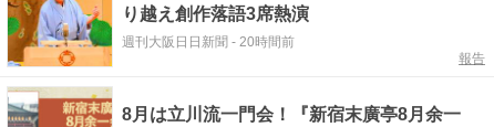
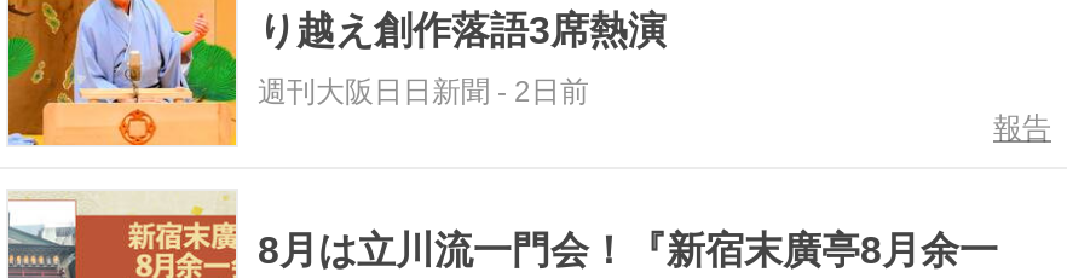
[122,34,295,50] 週刊大阪日日新聞- 20時間前 -> [258,75,589,109] 週刊大阪日日新聞- 2日前

